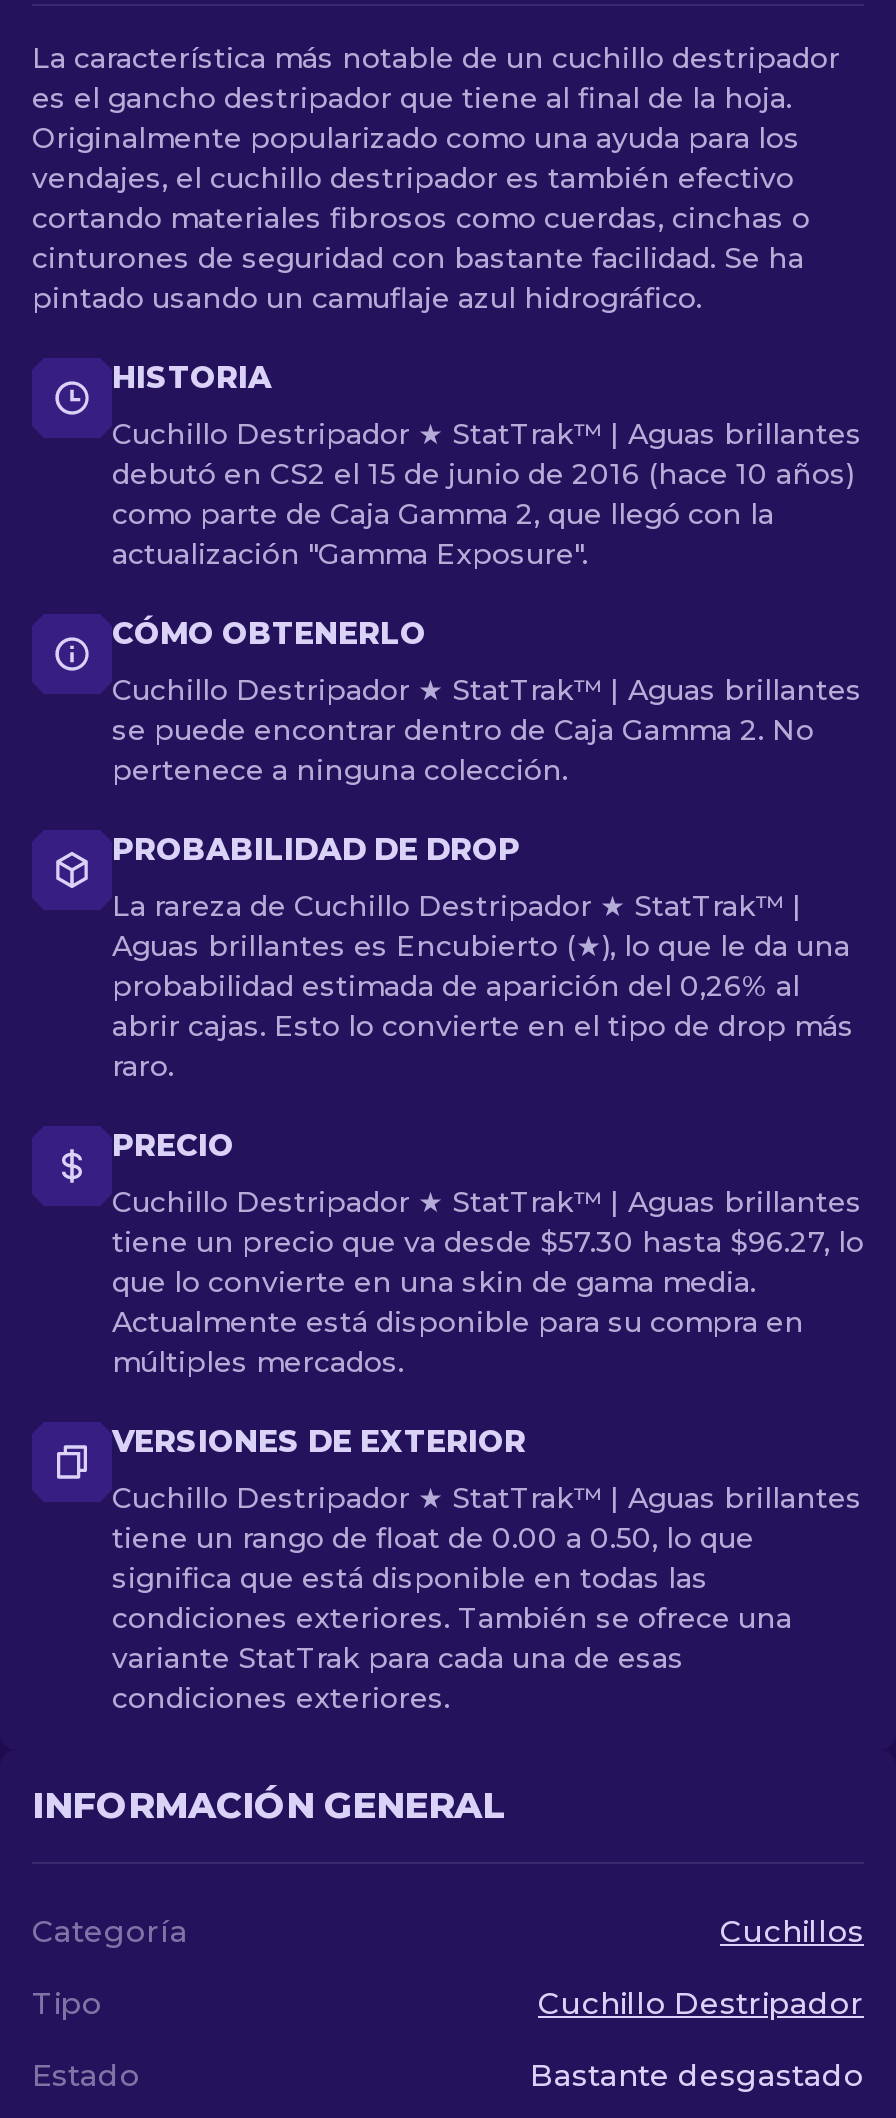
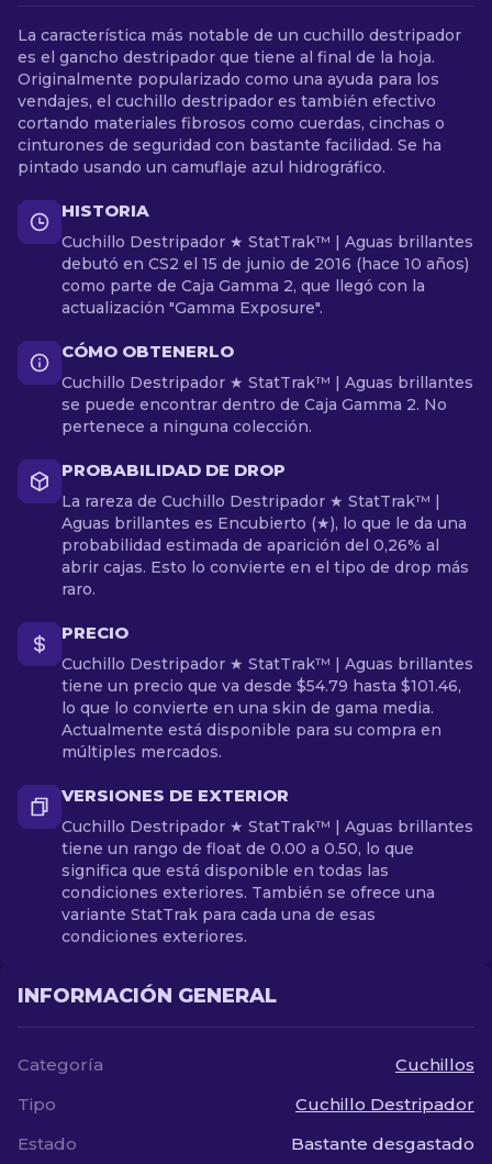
[112,1224,864,1300] tiene un precio que va desde $57.30 hasta $96.27, lo | que lo convierte en una skin de gama media. -> [62,676,461,718] tiene un precio que va desde $54.79 hasta $101.46, | lo que lo convierte en una skin de gama media.

